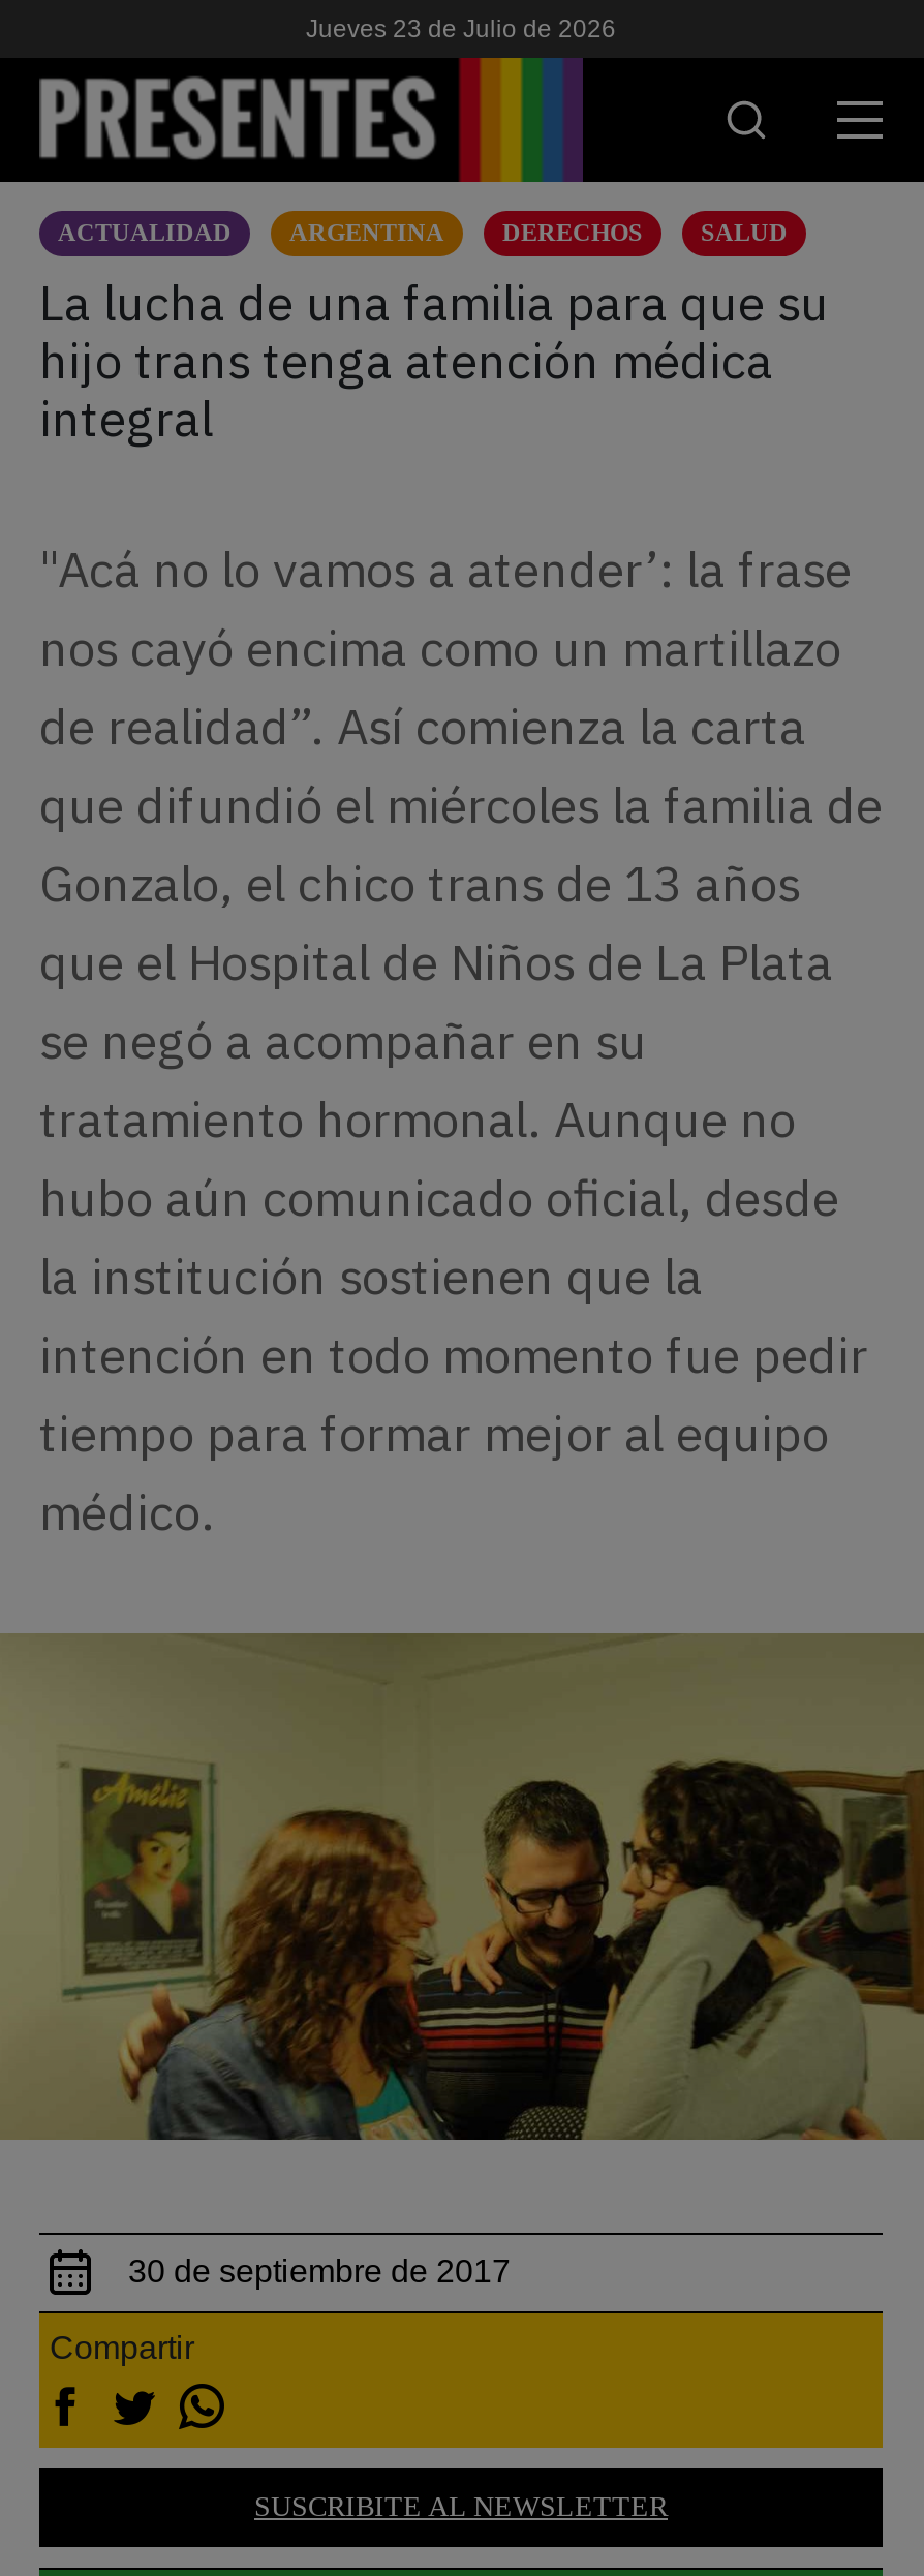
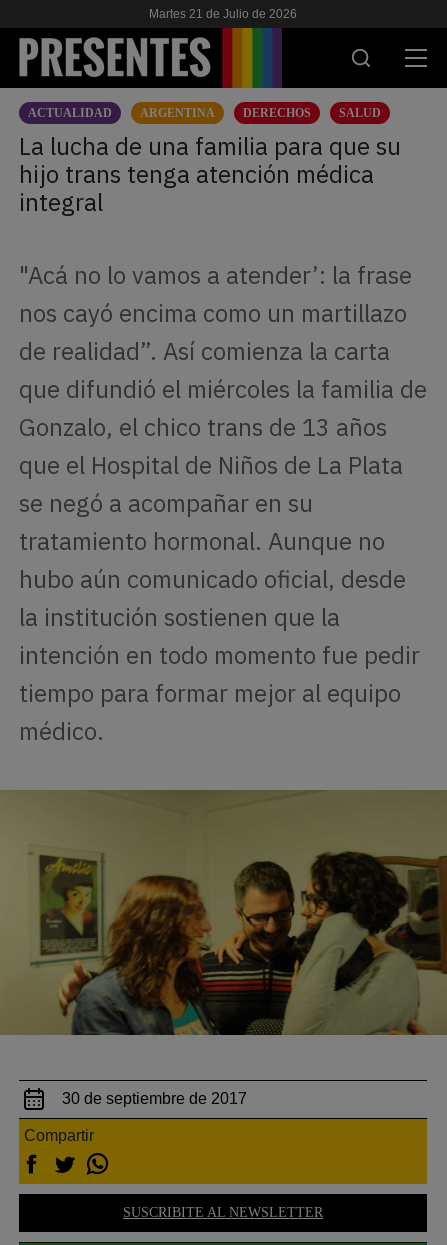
[306,14,616,43] Jueves 23 de Julio de 2026 -> [149,7,297,21] Martes 21 de Julio de 2026

